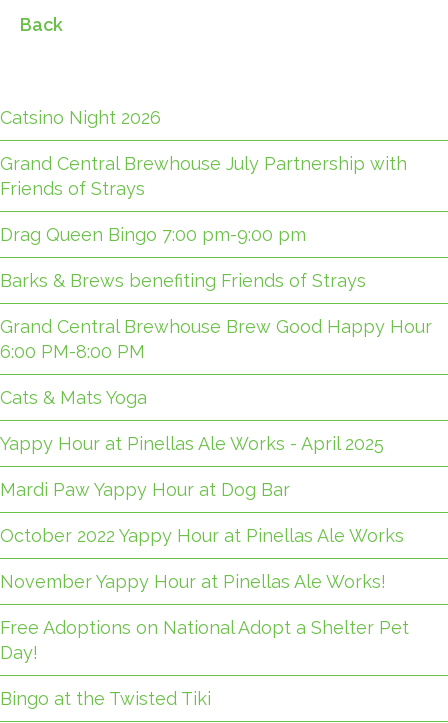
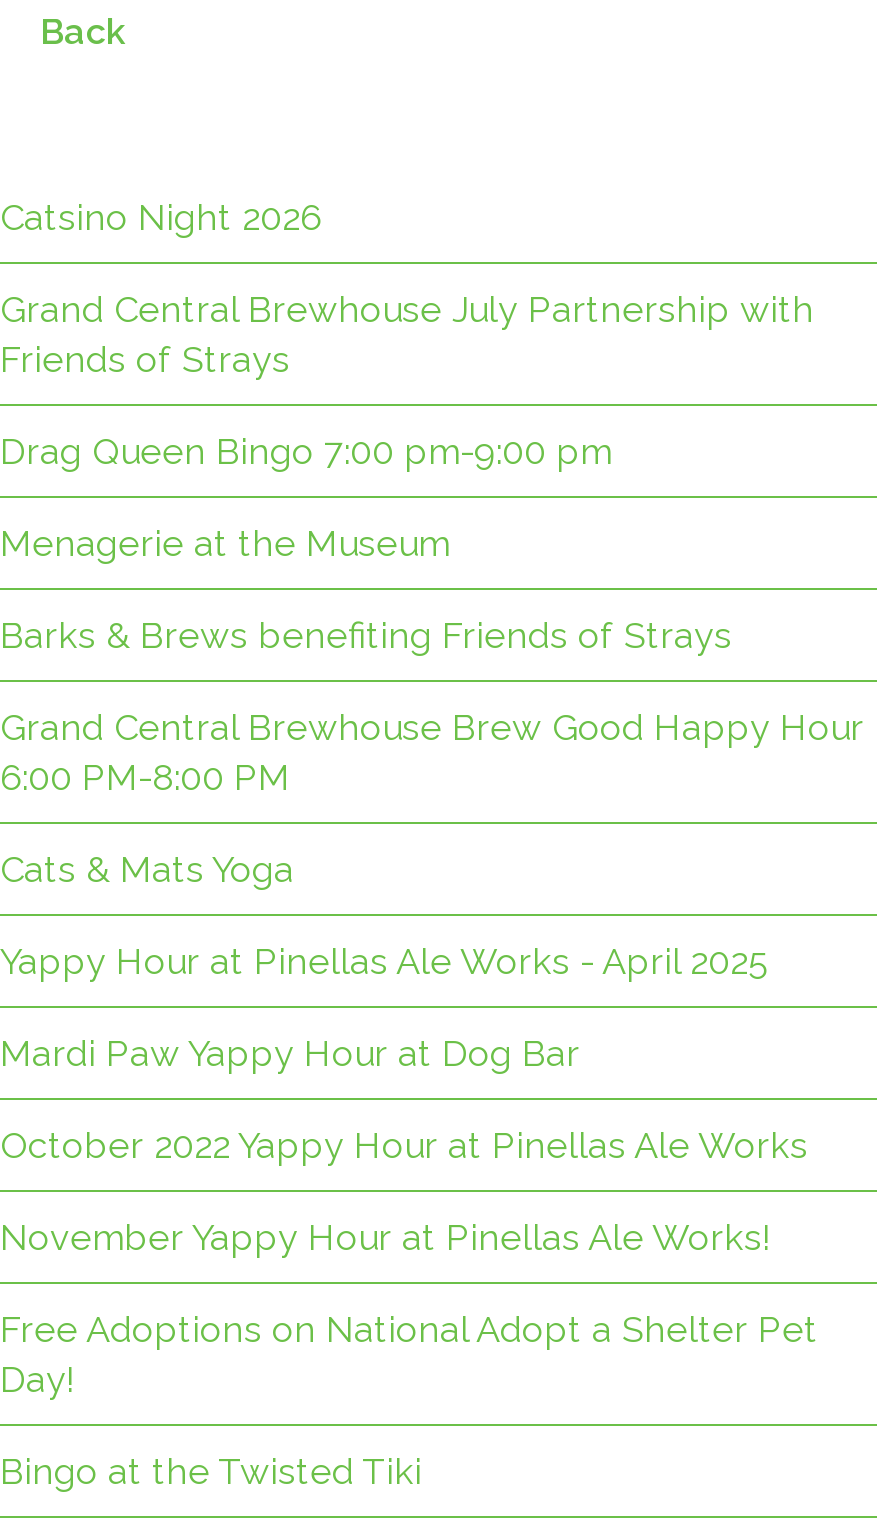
none -> [0,522,450,564] Menagerie at the Museum

